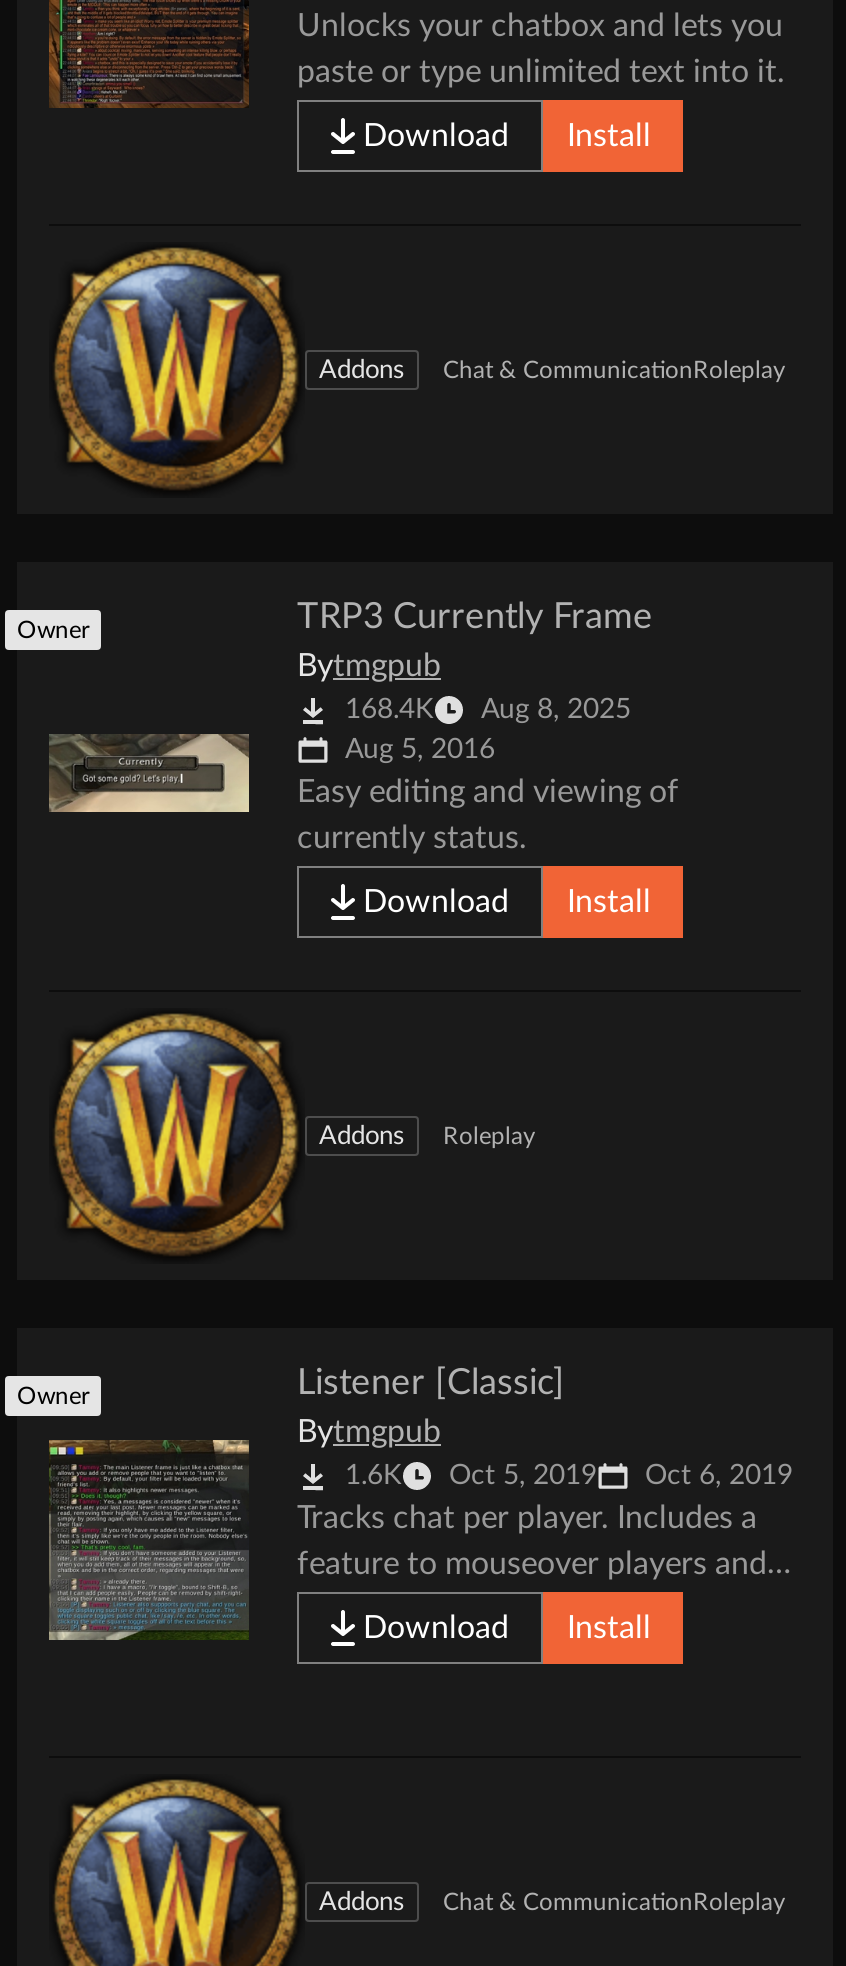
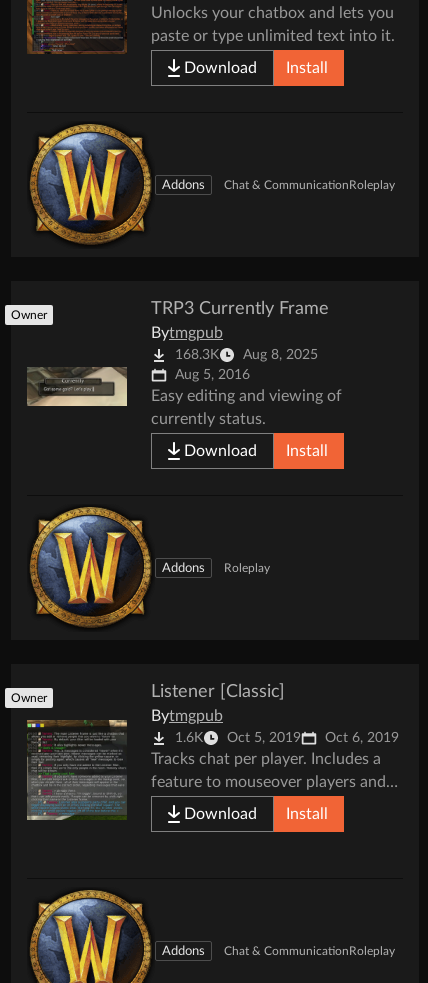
[345,695,631,723] 168.4K Aug 8, 2025 -> [175,348,318,362] 168.3K Aug 8, 2025

